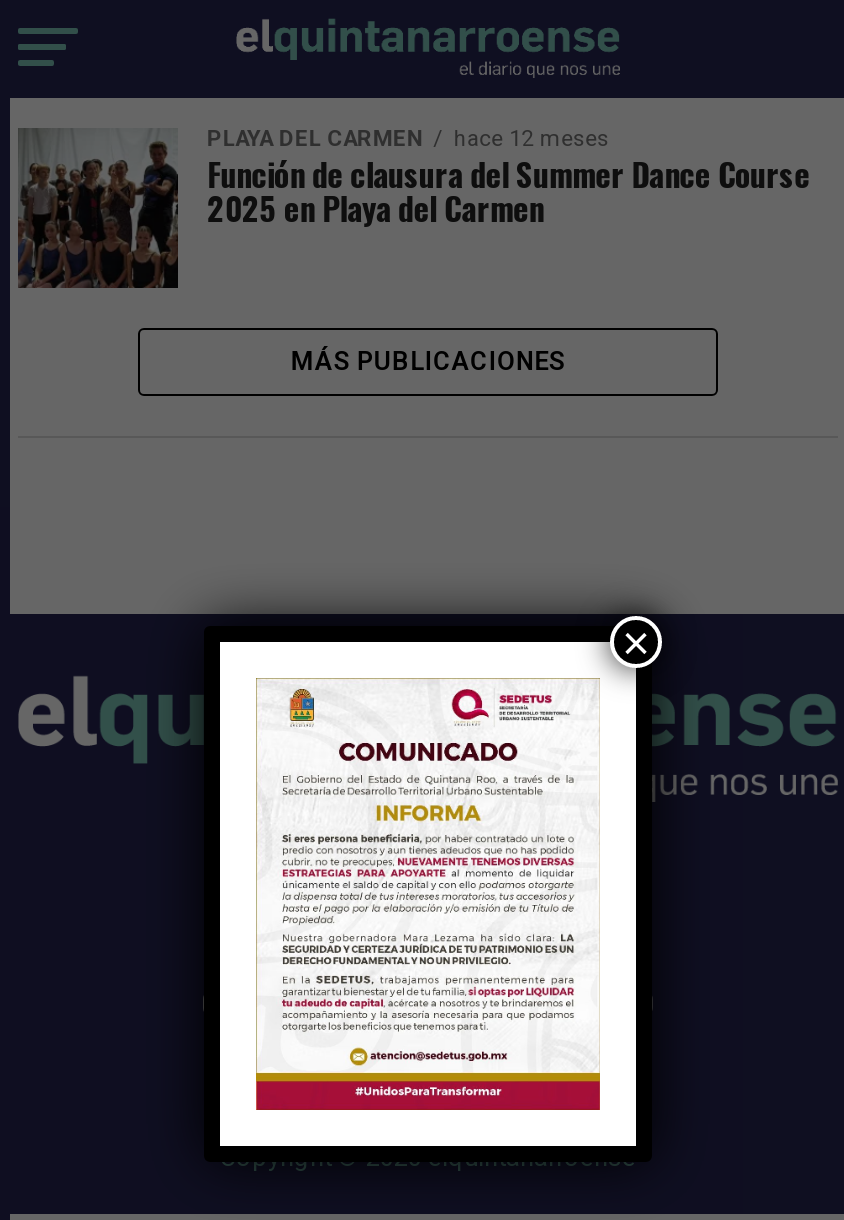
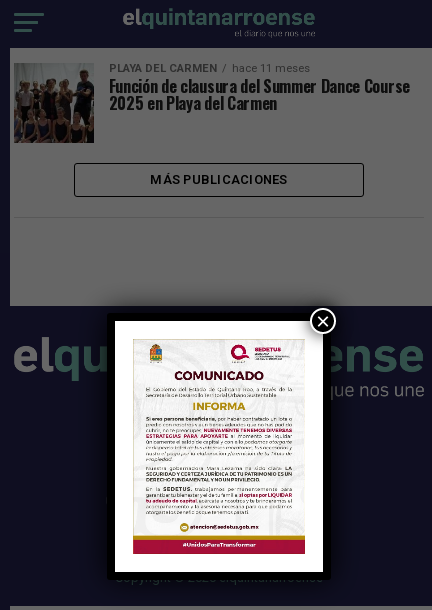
[207,126,609,152] PLAYA DEL CARMEN hace 12 meses -> [109,62,310,75] PLAYA DEL CARMEN hace 11 meses

